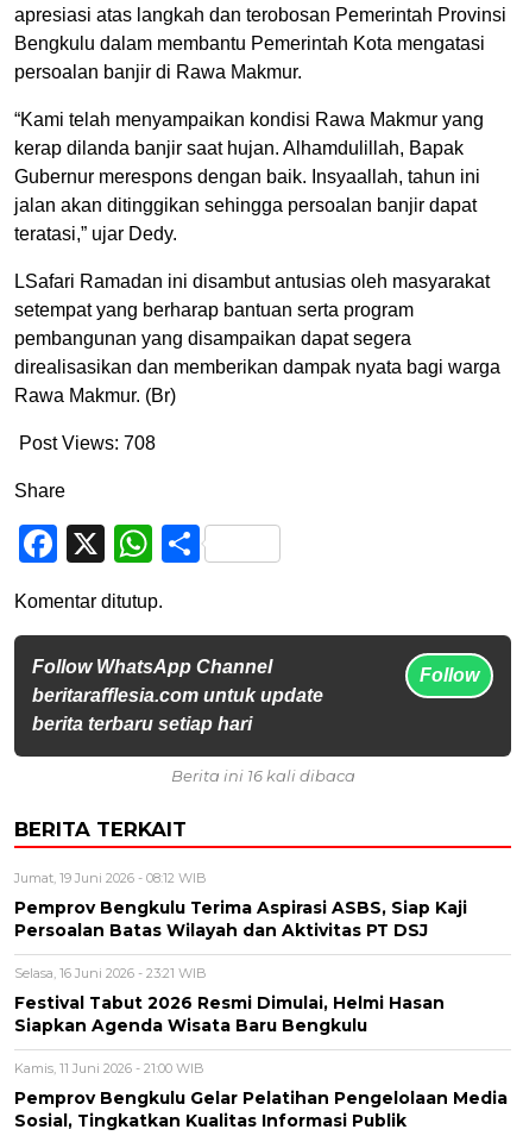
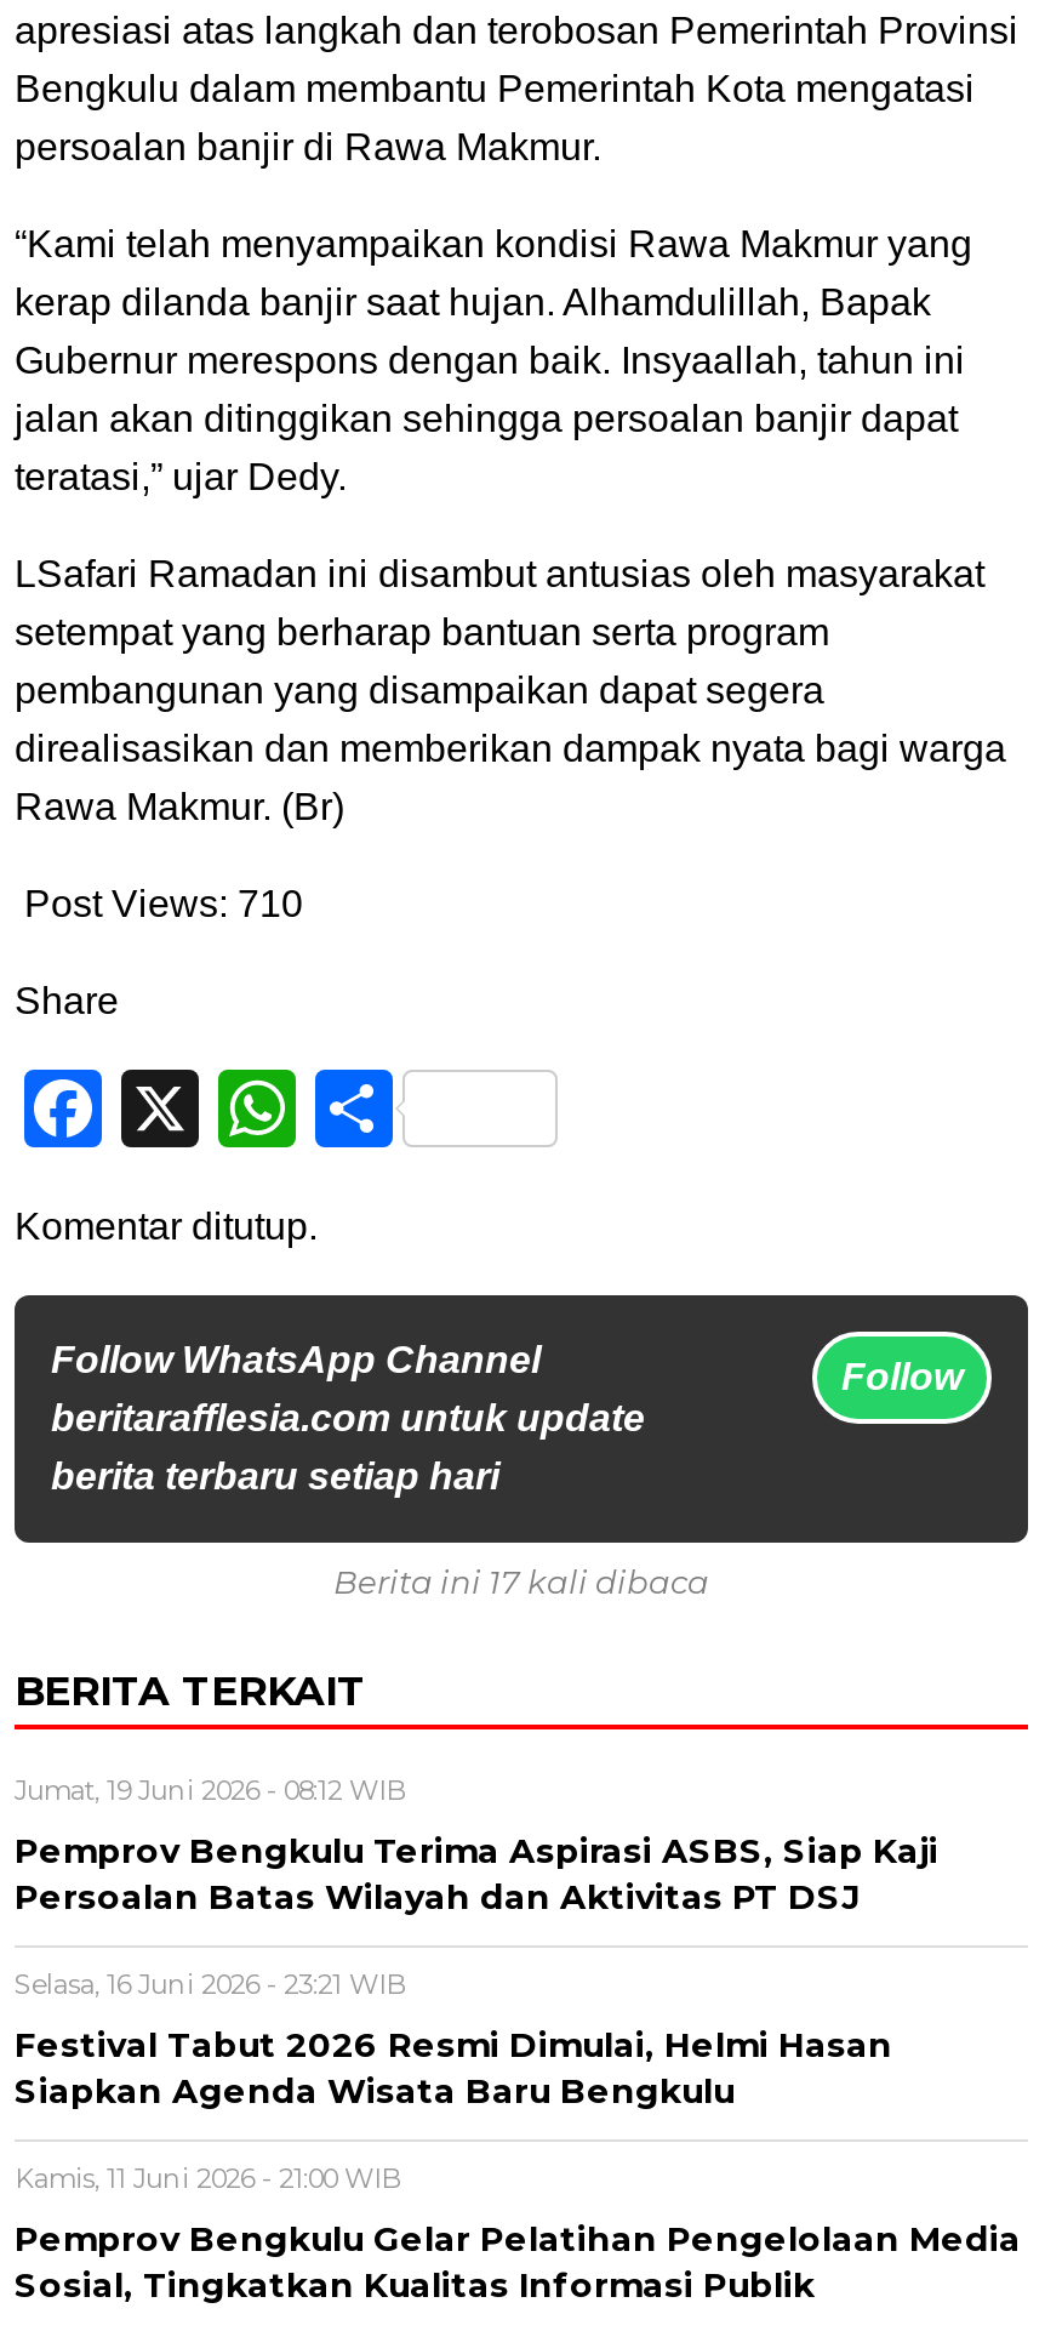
[19,433,156,453] Post Views: 708 -> [24,883,303,924] Post Views: 710
[171,766,355,785] Berita ini 16 kali dibaca -> [333,1562,709,1601] Berita ini 17 kali dibaca

